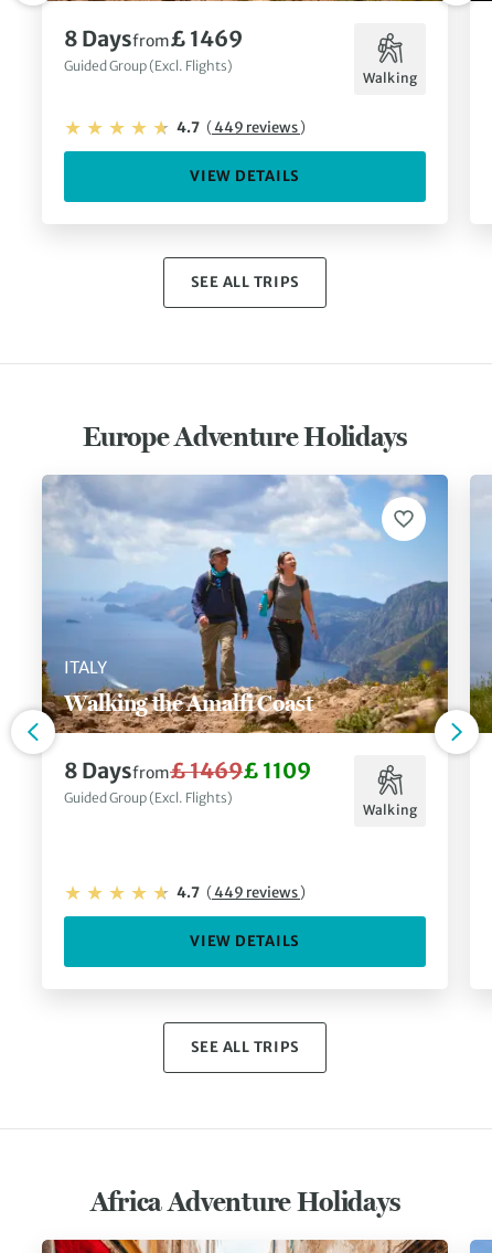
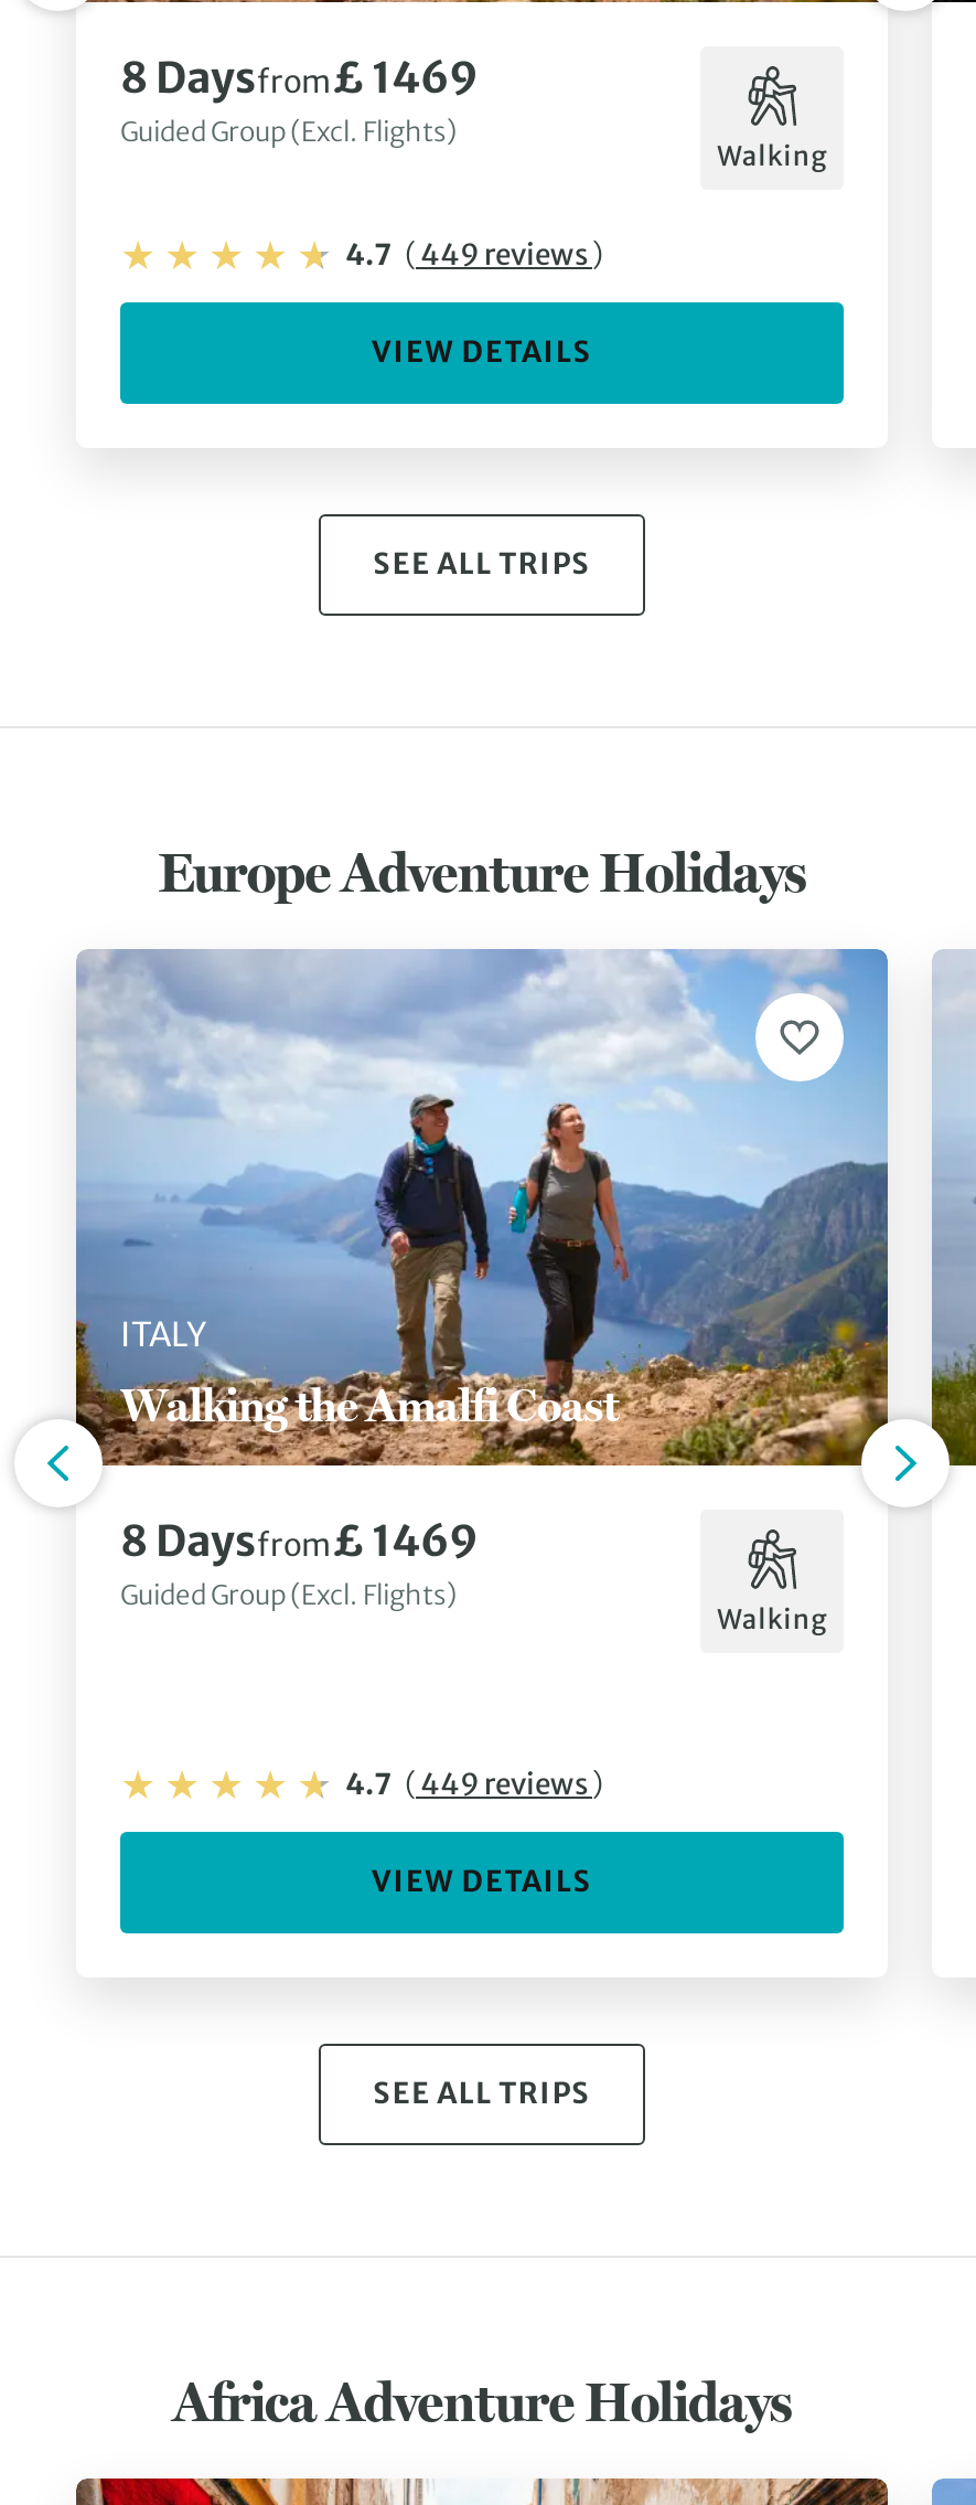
[64,758,311,784] 8 Daysfrom£ 1469£ 1109 -> [120,1515,478,1568] 8 Daysfrom£ 1469

